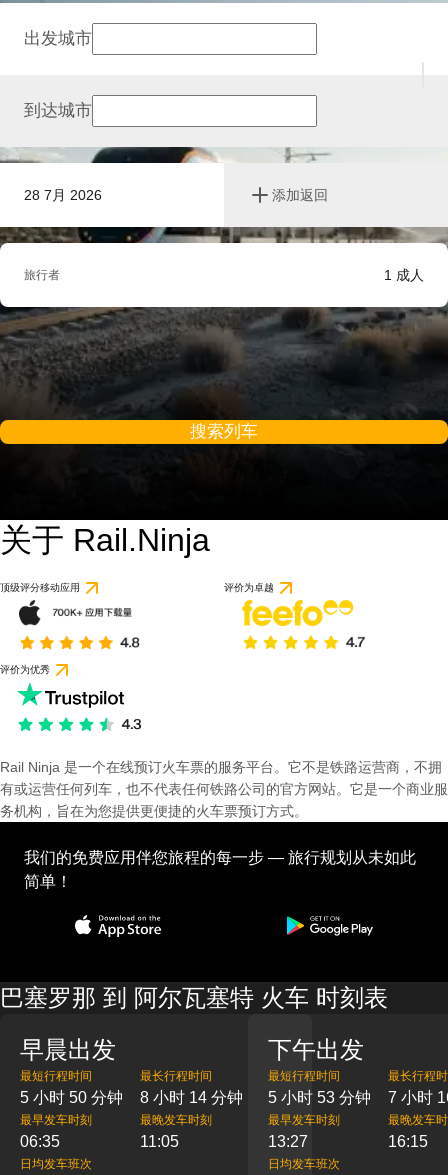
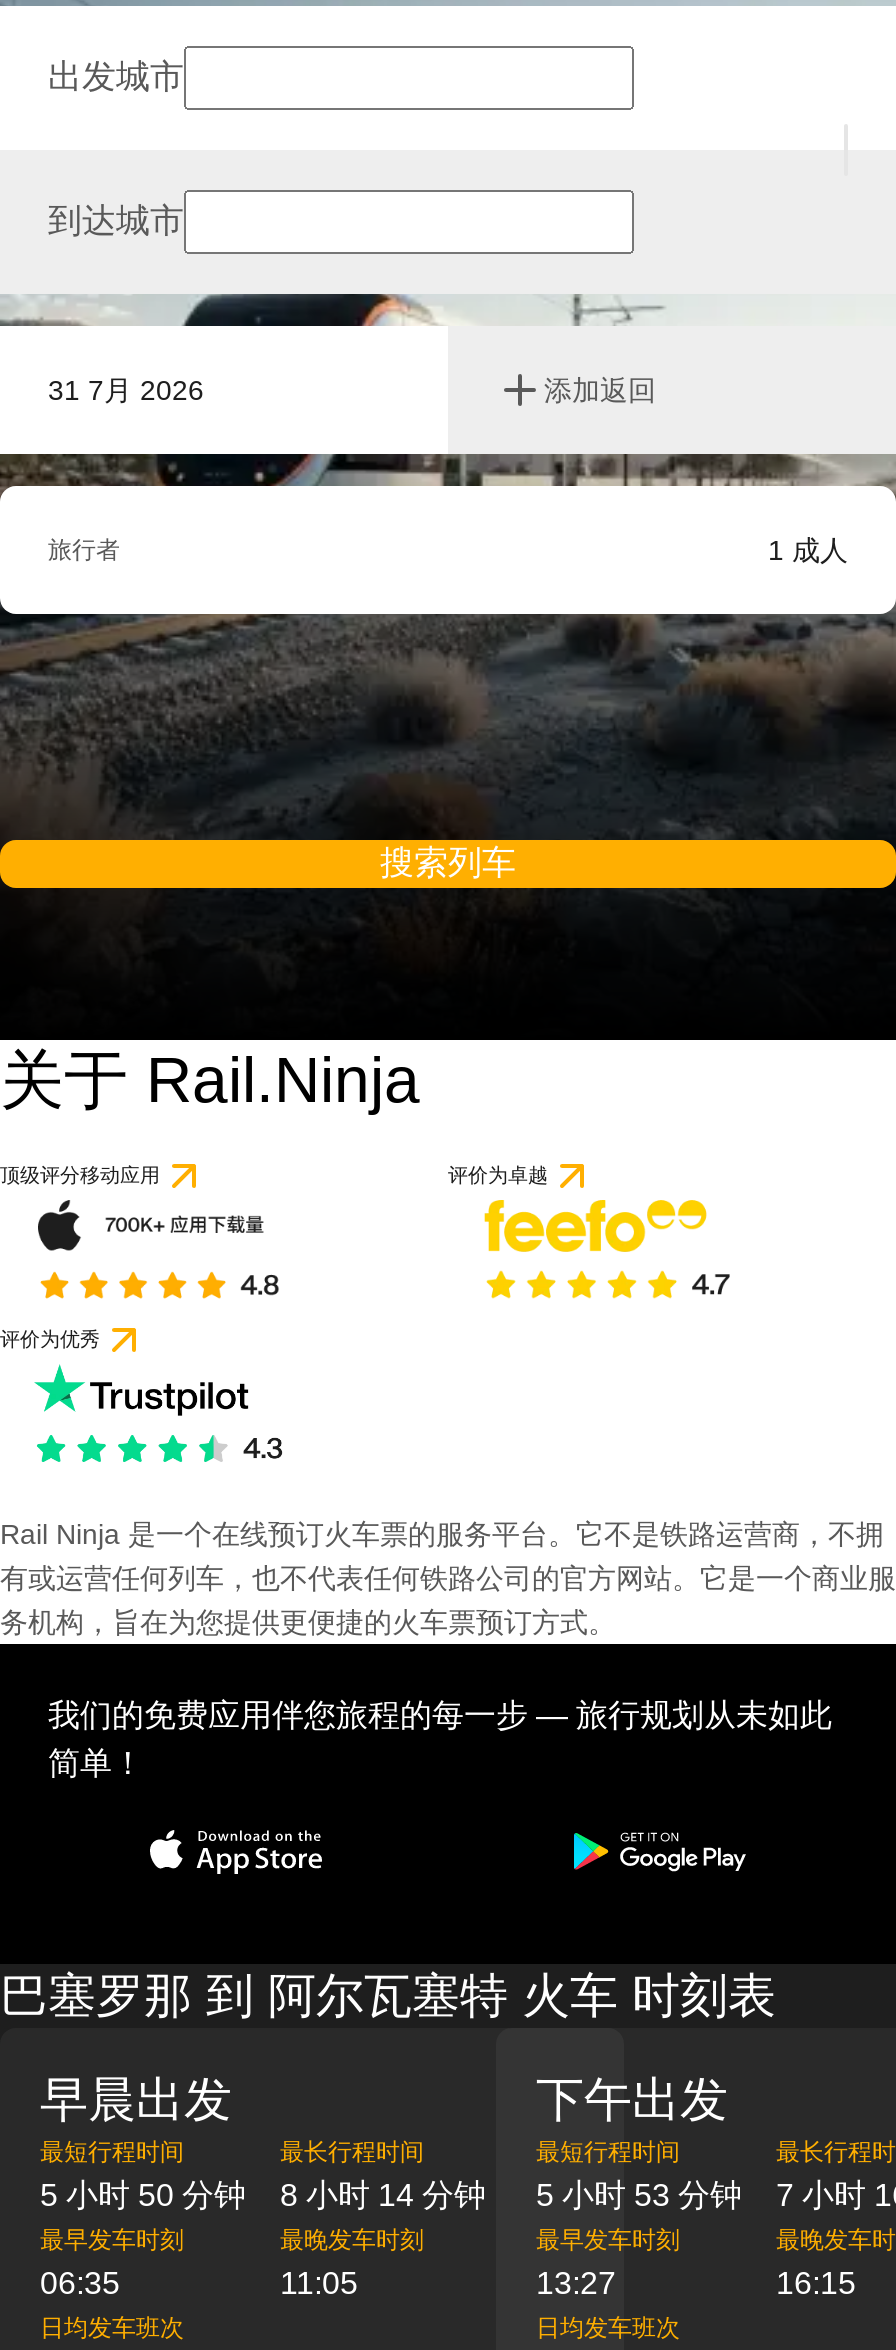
[24,187,102,203] 28 7月 2026 -> [48,374,204,406] 31 7月 2026

